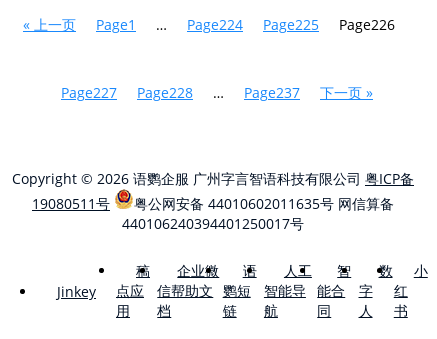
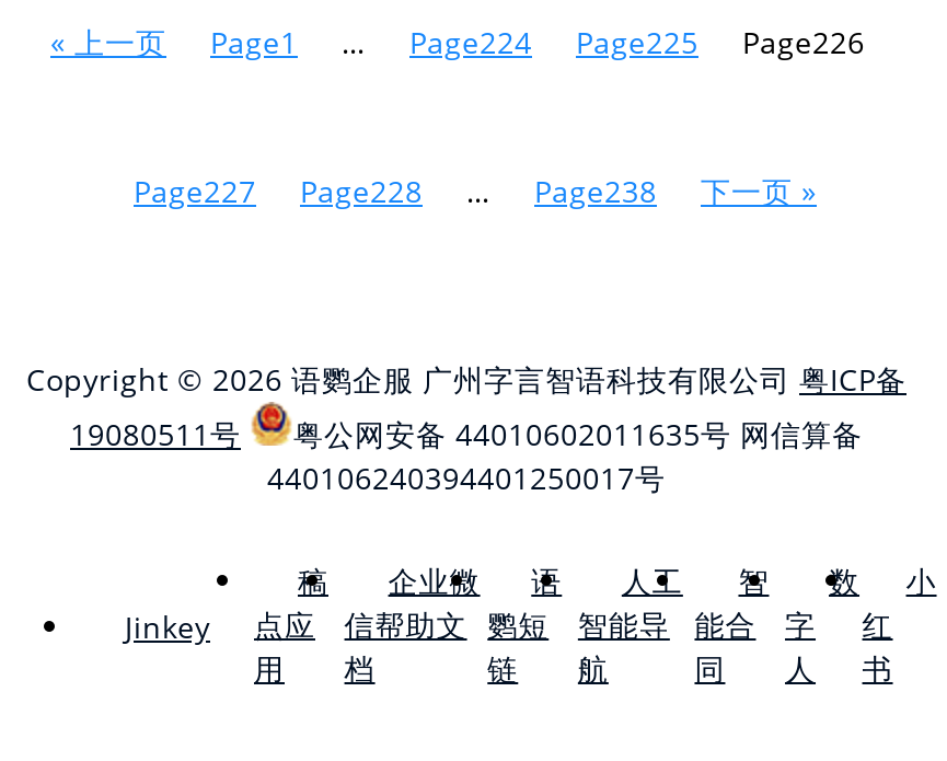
[244,83,300,102] Page237 -> [534,170,657,211] Page238

